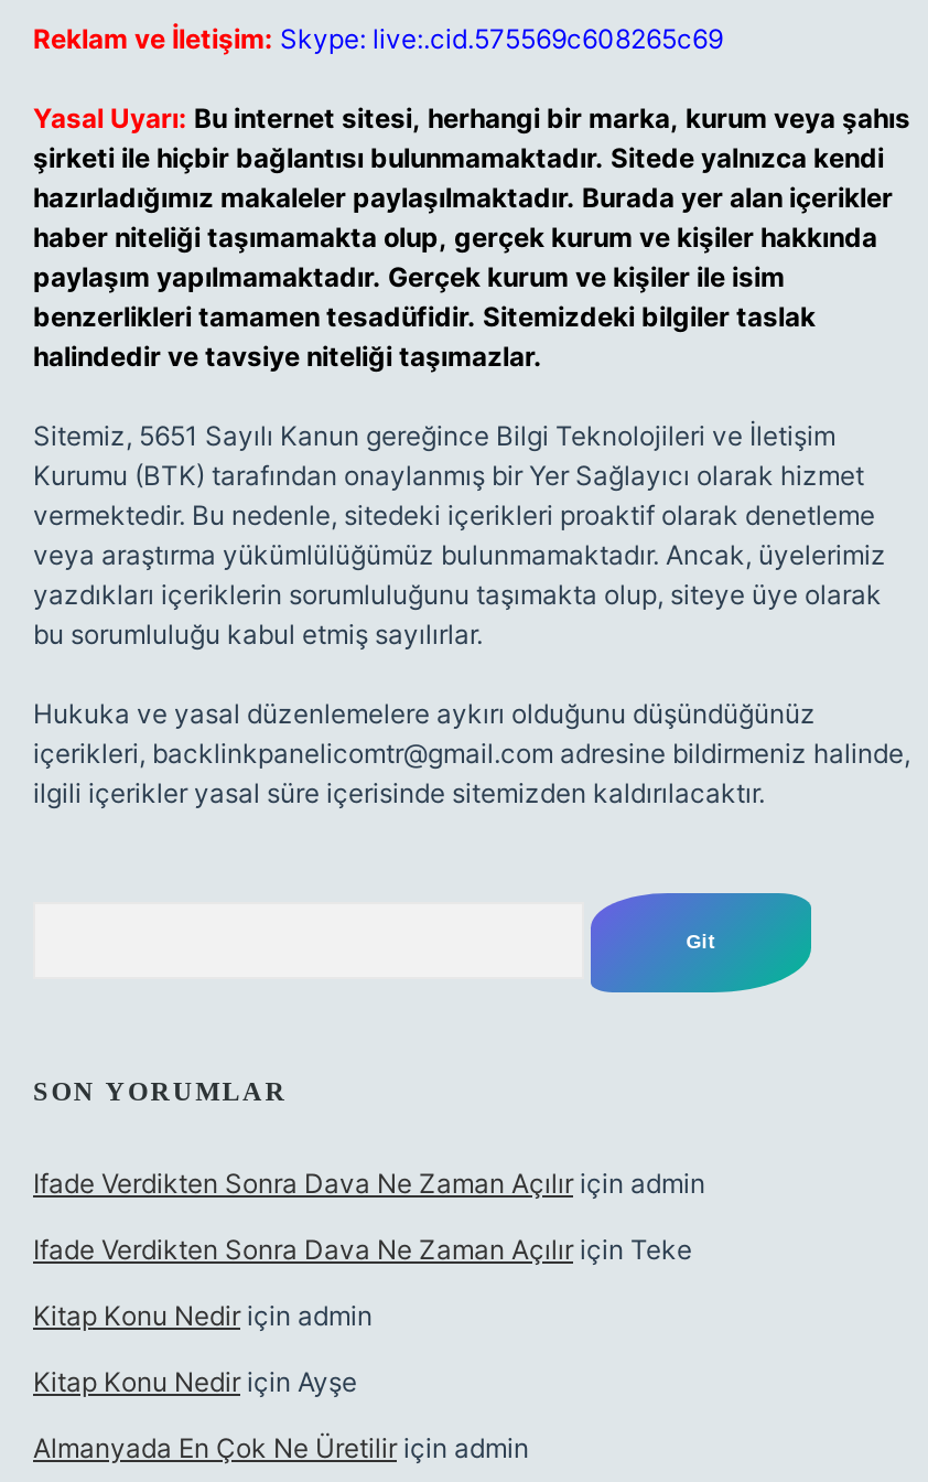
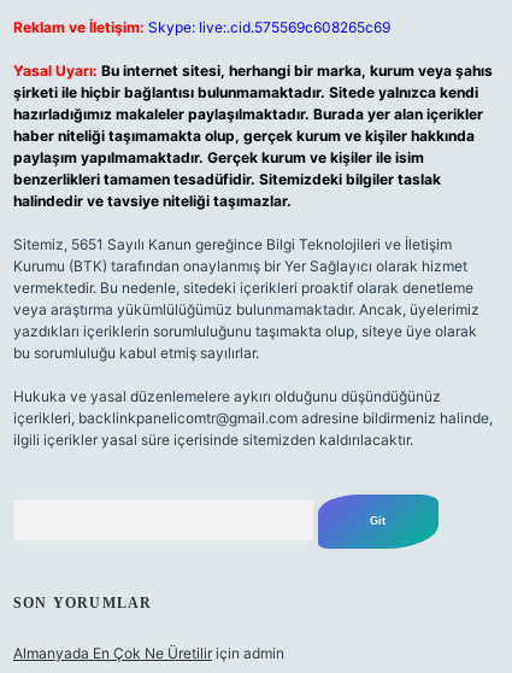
[33,1167,705,1398] Ifade Verdikten Sonra Dava Ne Zaman Açılır için admin | Ifade Verdikten Sonra Dava Ne Zaman Açılır için Teke | Kitap Konu Nedir için admin | Kitap Konu Nedir için Ayşe -> none

